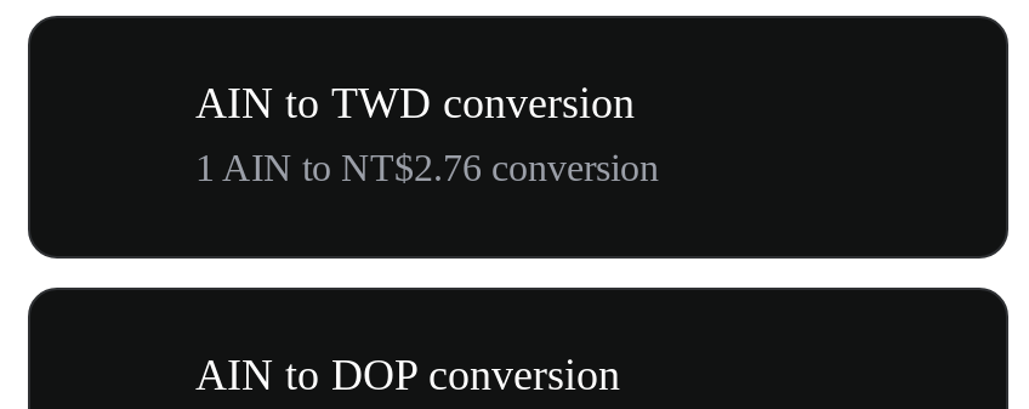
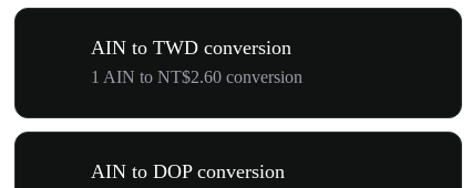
[195,146,659,187] 1 AIN to NT$2.76 conversion -> [91,67,302,86] 1 AIN to NT$2.60 conversion

